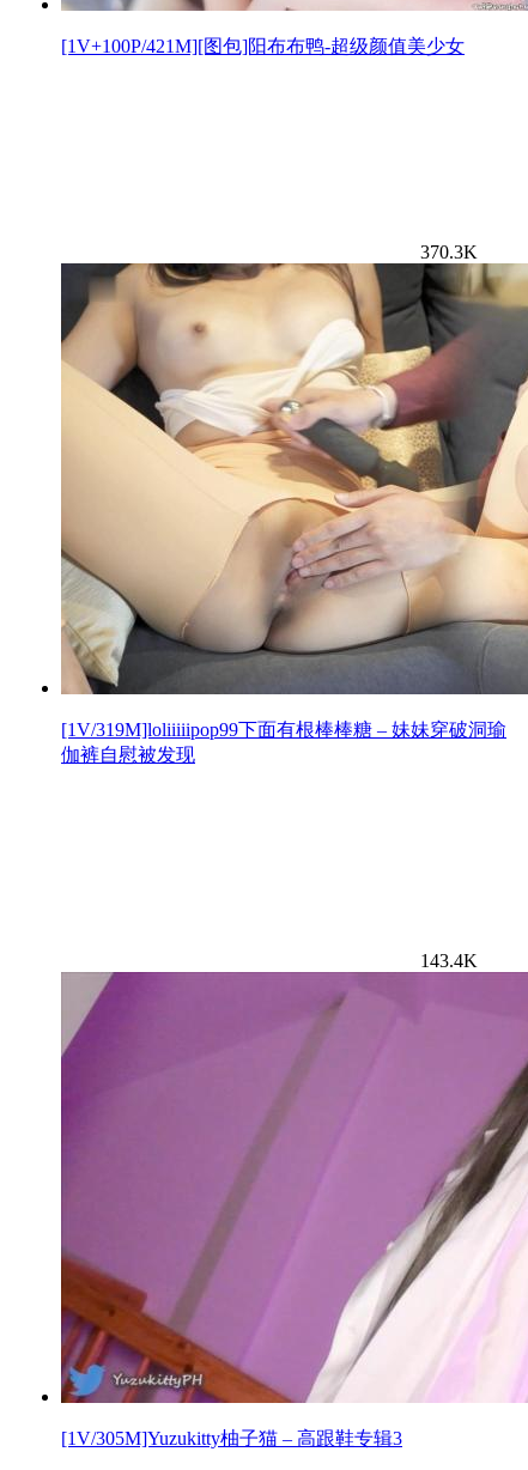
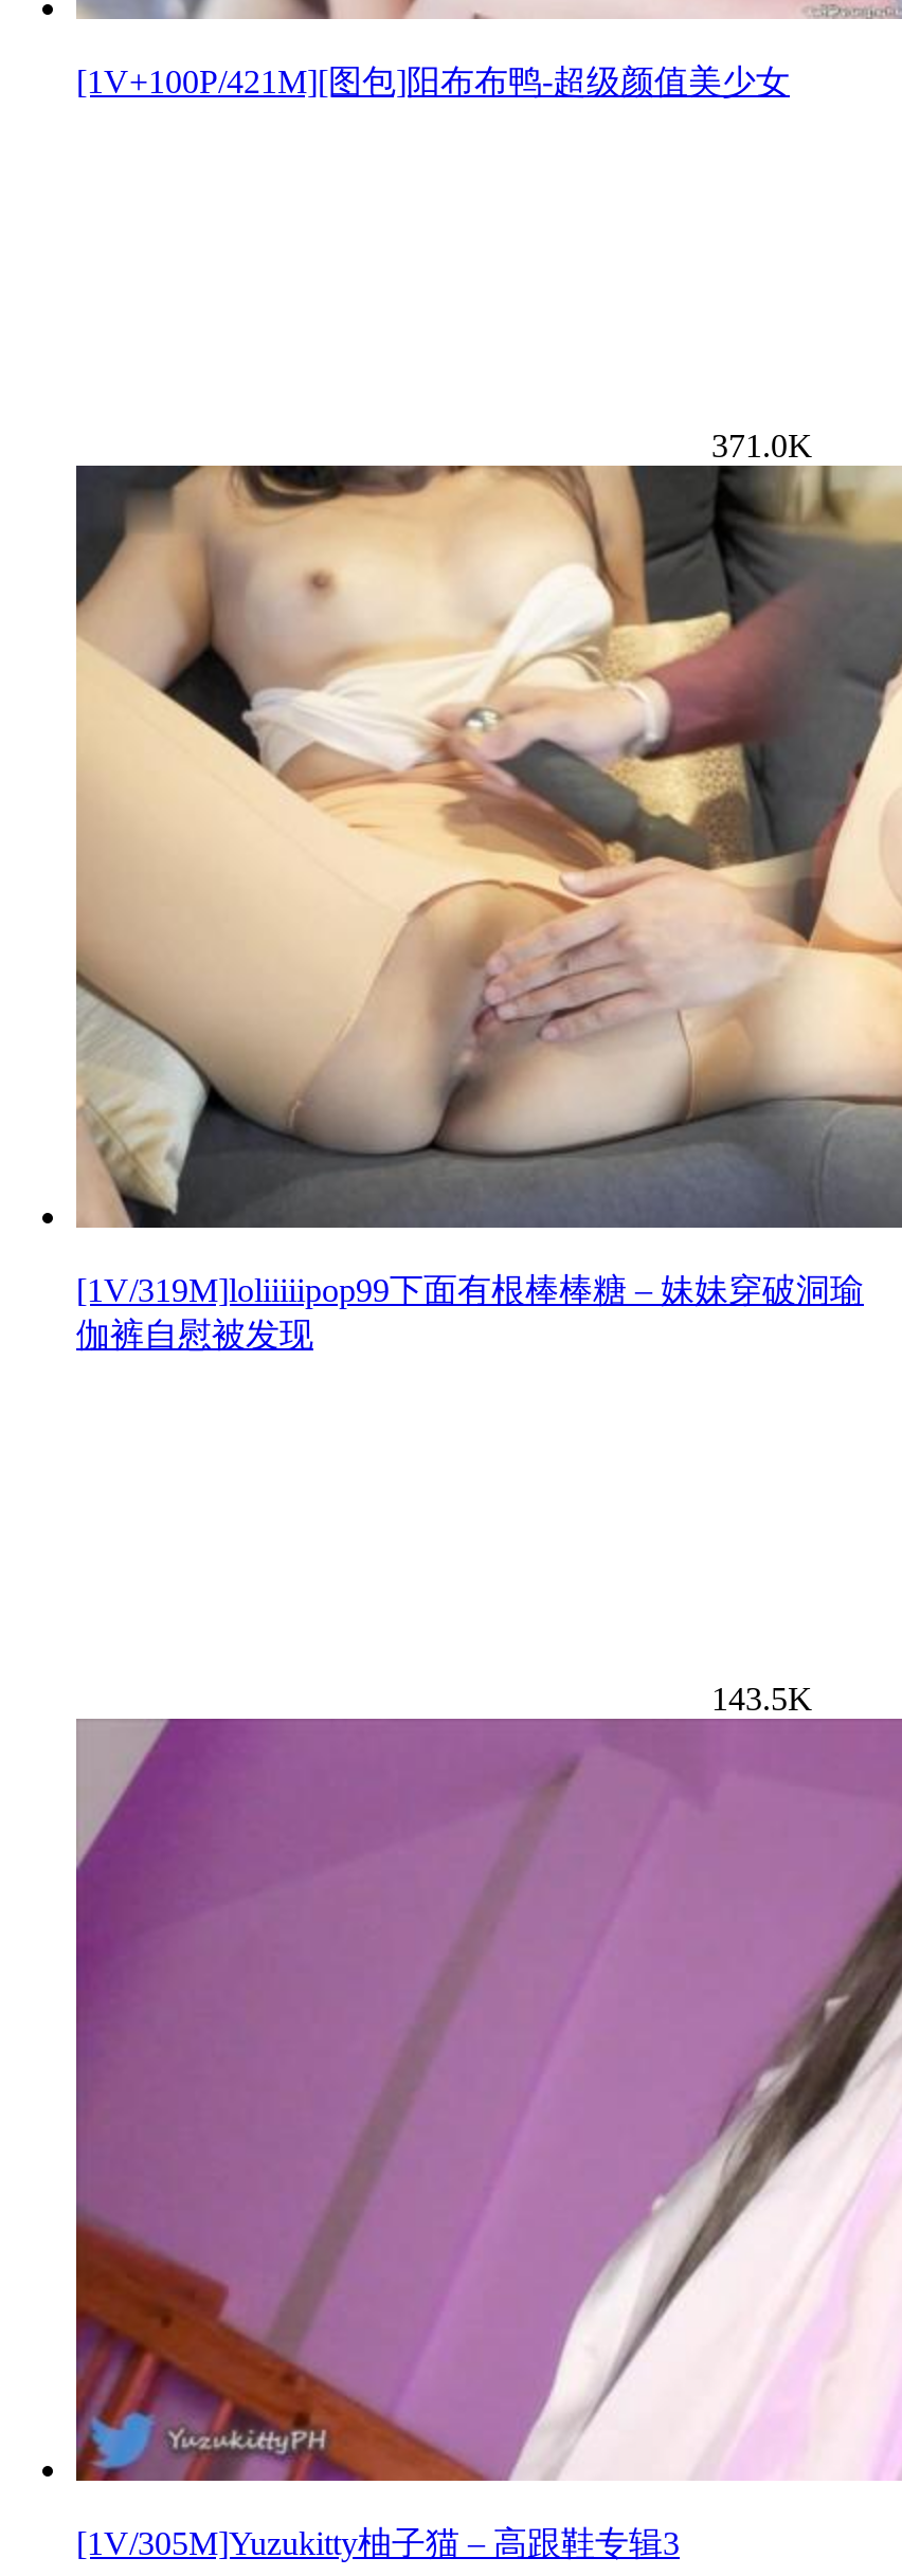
[420,241,478,262] 370.3K -> [711,427,813,462] 371.0K
[420,950,478,970] 143.4K -> [711,1680,813,1716] 143.5K

